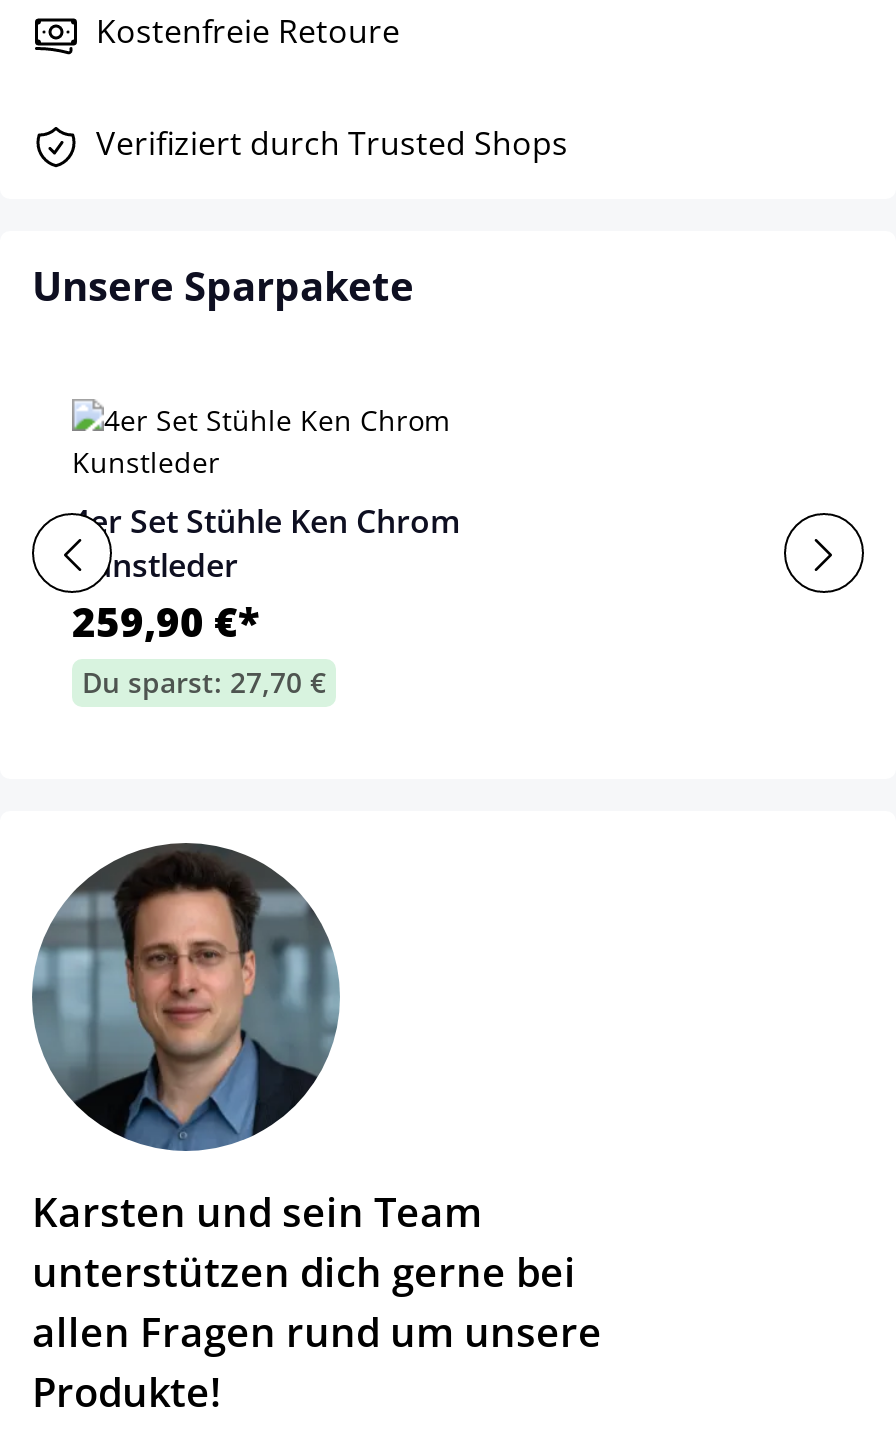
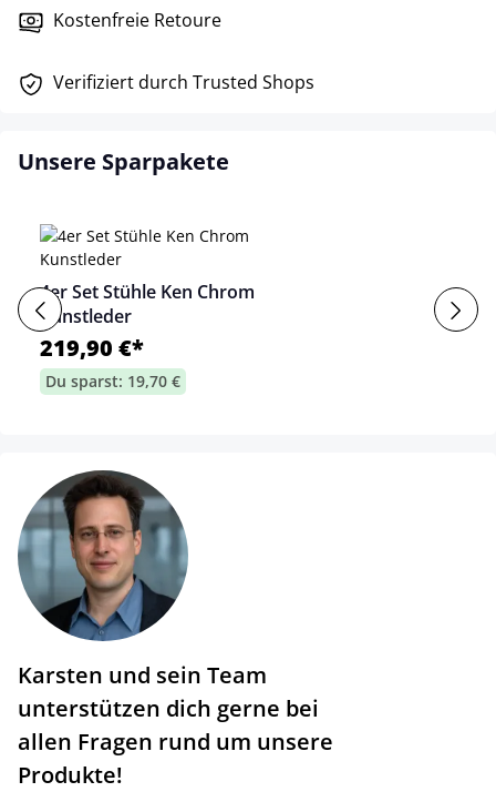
[72,595,260,649] 259,90 €* -> [40,333,144,363] 219,90 €*
[82,663,326,701] Du sparst: 27,70 € -> [45,371,180,392] Du sparst: 19,70 €

